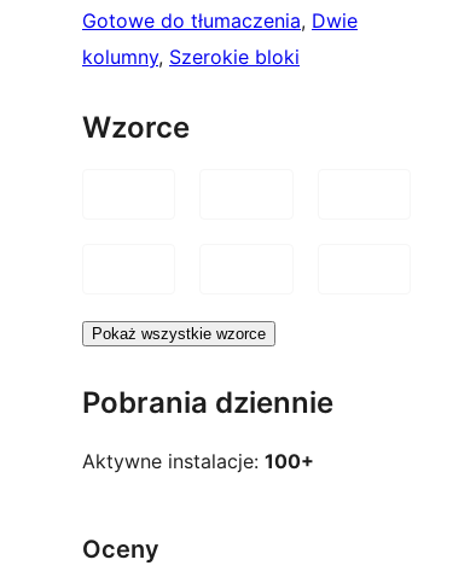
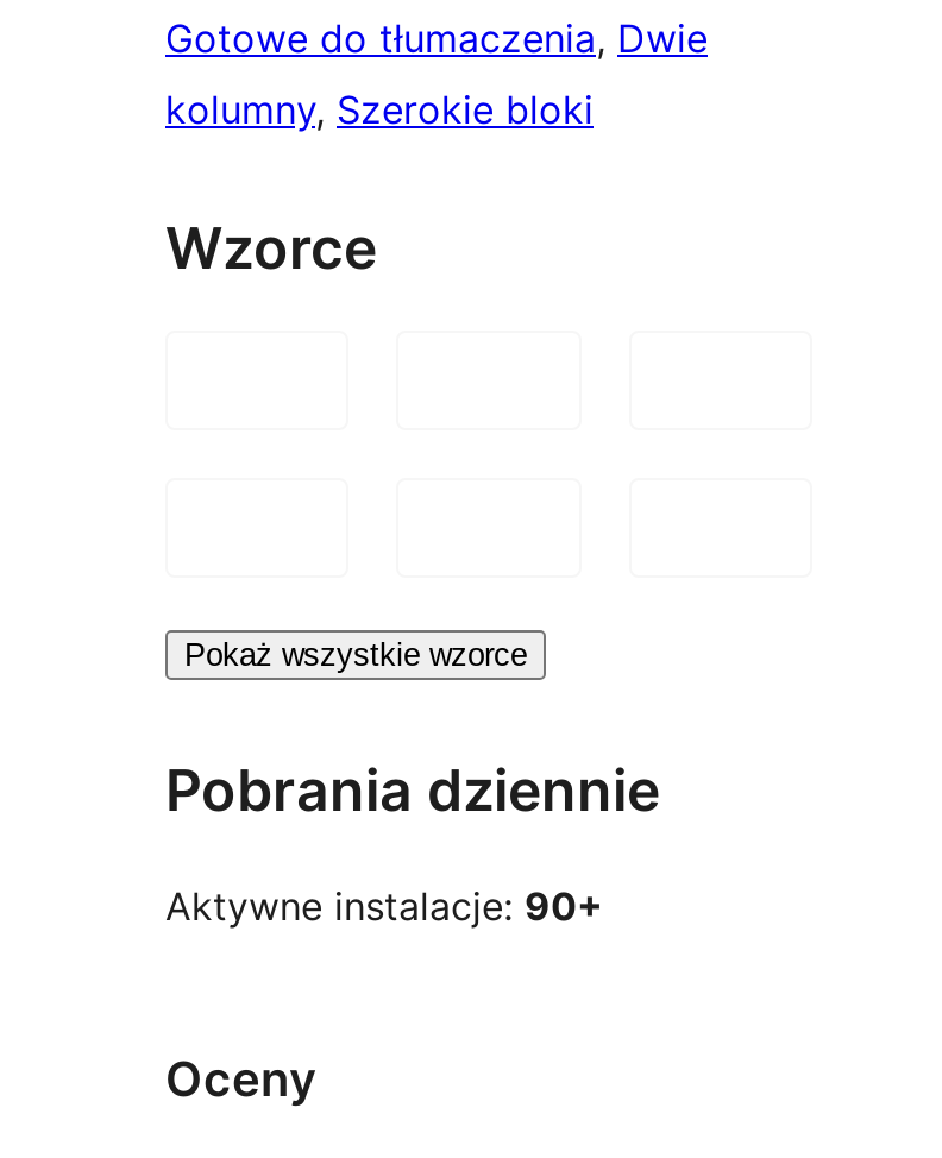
[82,450,314,474] Aktywne instalacje: 100+ -> [165,883,603,931] Aktywne instalacje: 90+

